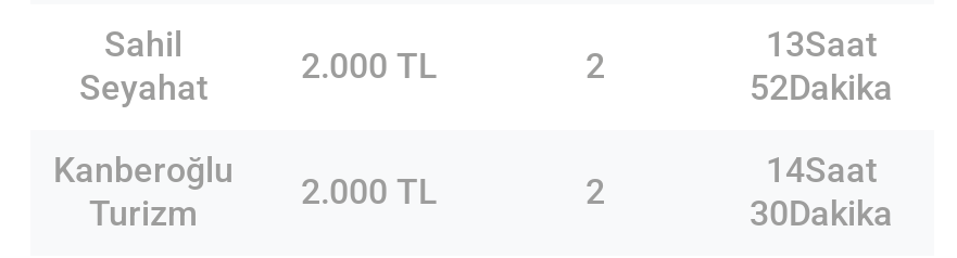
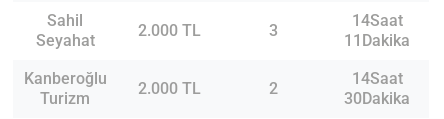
[750,24,893,109] 13Saat | 52Dakika -> [344,11,410,50] 14Saat | 11Dakika
[585,46,605,87] 2 -> [268,21,277,40] 3

